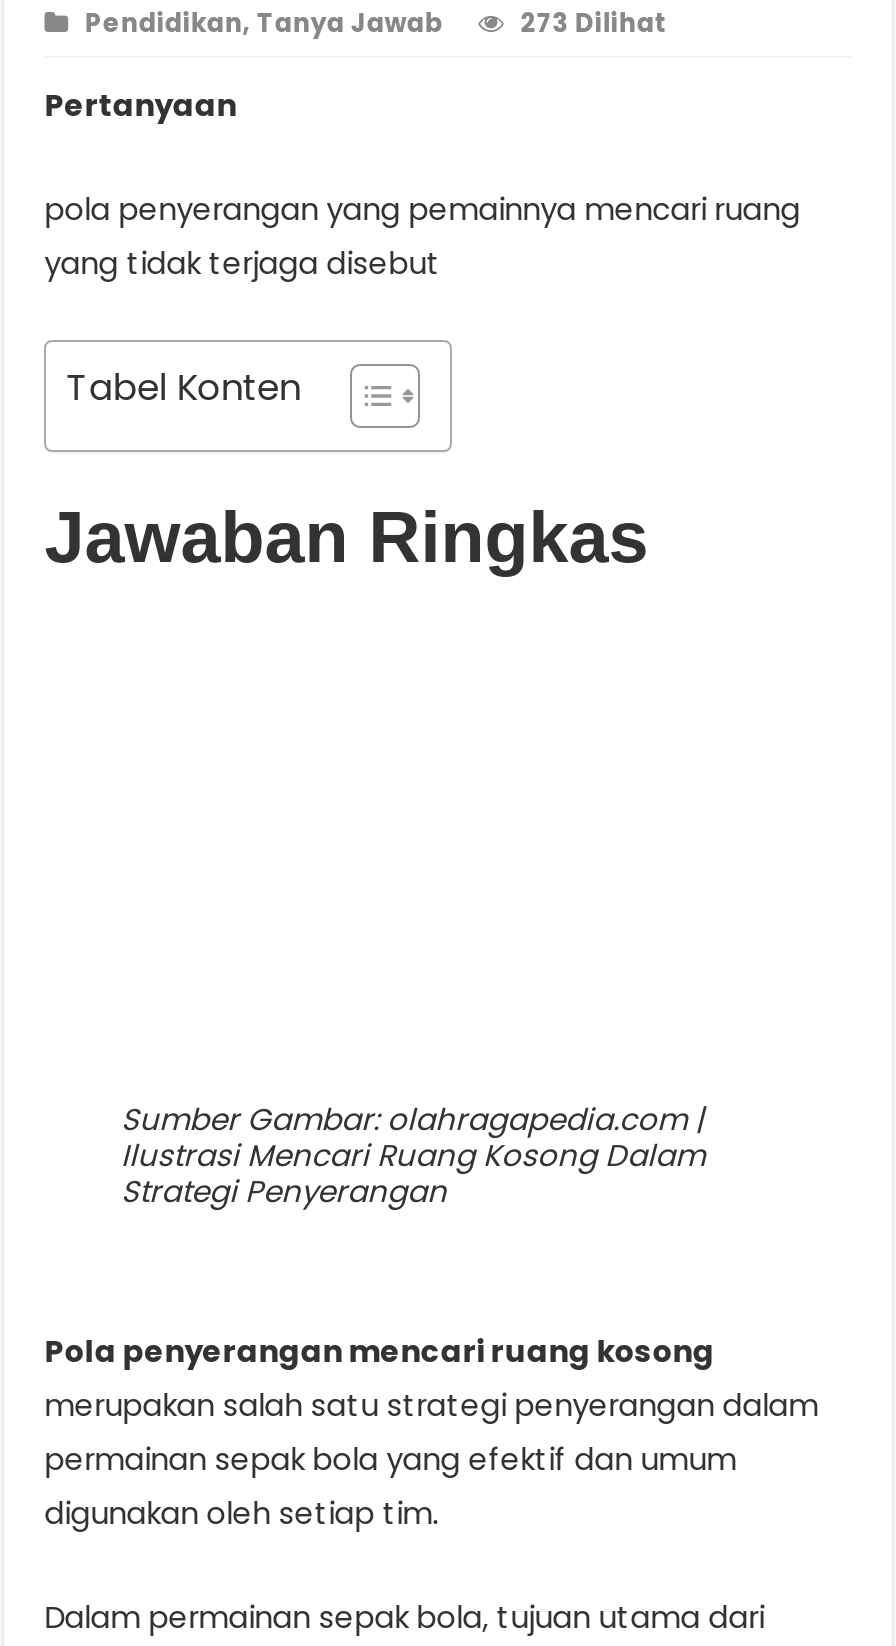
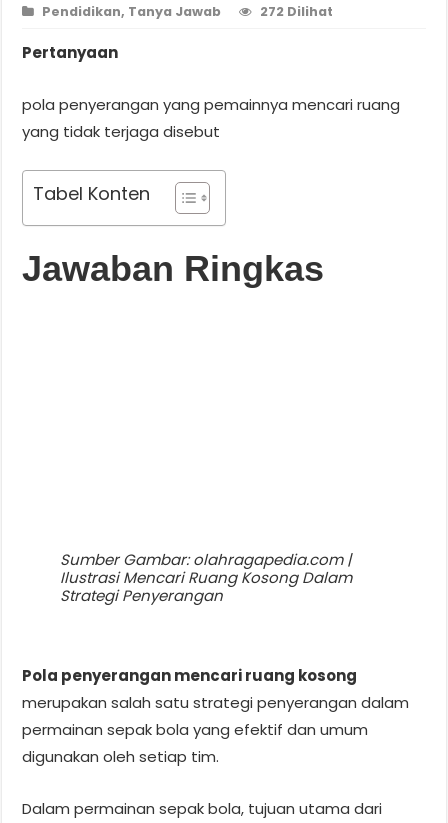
[520,6,666,40] 273 Dilihat -> [260,3,333,20] 272 Dilihat

